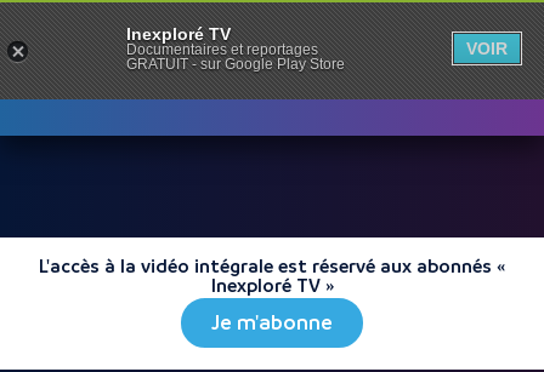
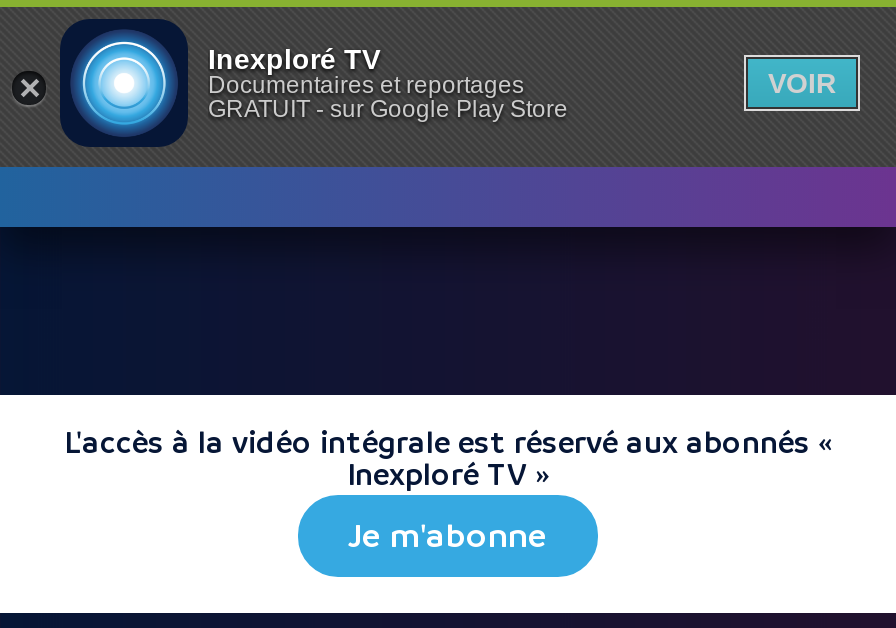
none -> [60,19,188,147] [image]

